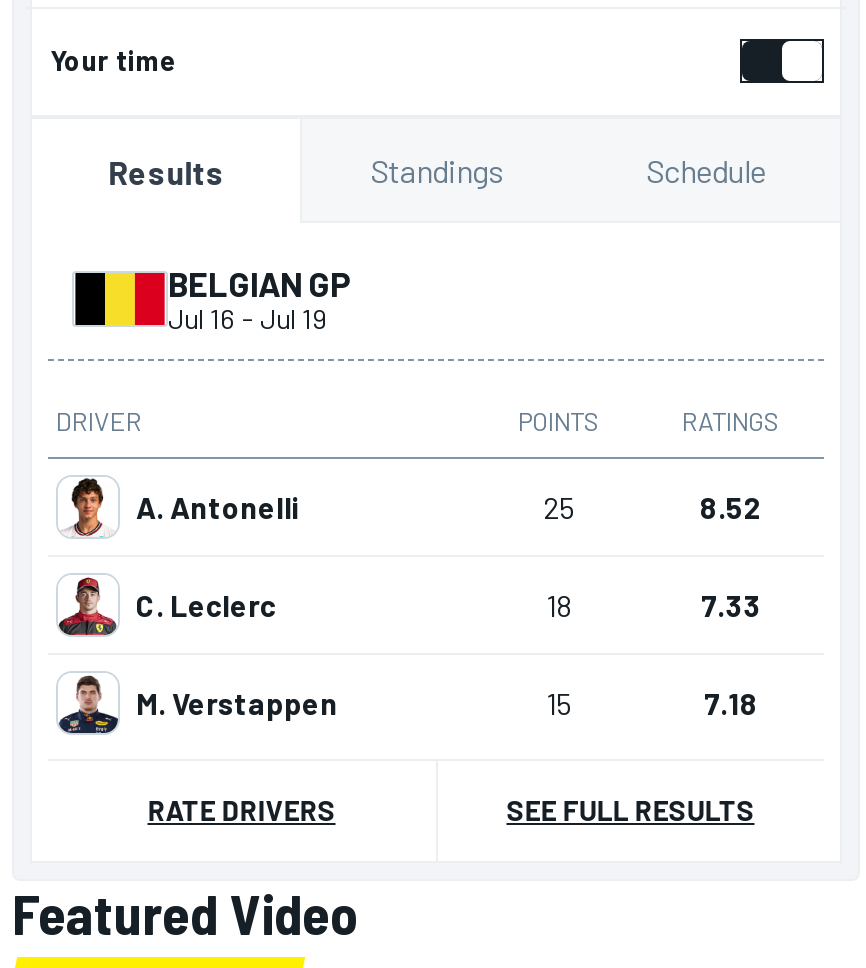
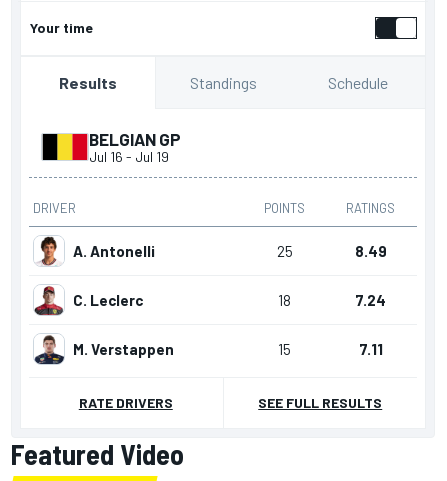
[700,490,762,526] 8.52 -> [354,242,386,260] 8.49
[701,588,761,624] 7.33 -> [355,291,386,309] 7.24
[704,686,758,722] 7.18 -> [358,340,382,358] 7.11

